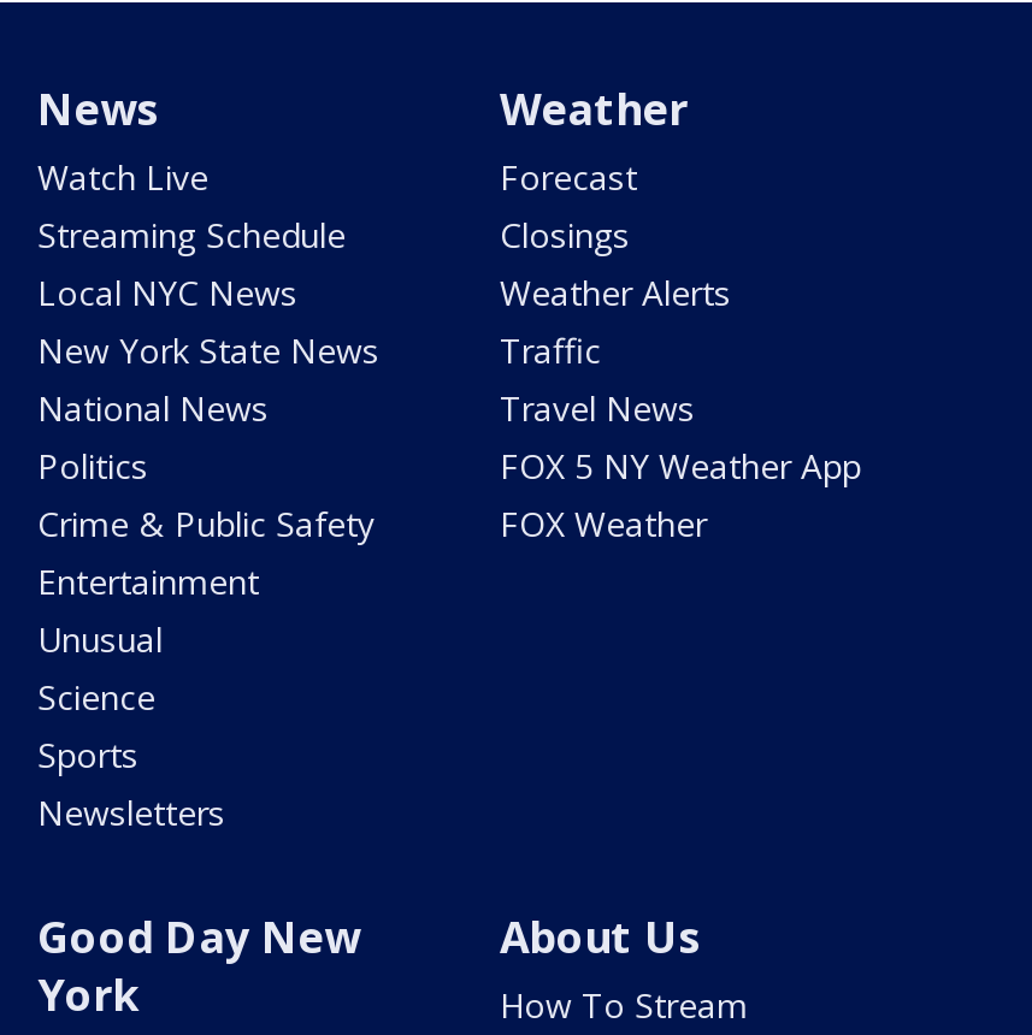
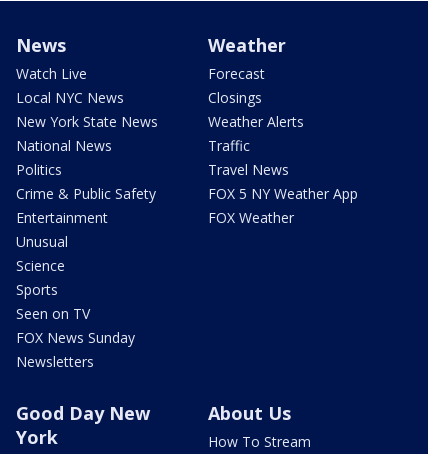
[37,212,346,258] Streaming Schedule -> none
moved [37,270,379,778] -> [16,88,158,299]: Local NYC News | New York State News | National News | ... | Science | Sports
none -> [16,304,135,347] Seen on TV | FOX News Sunday

